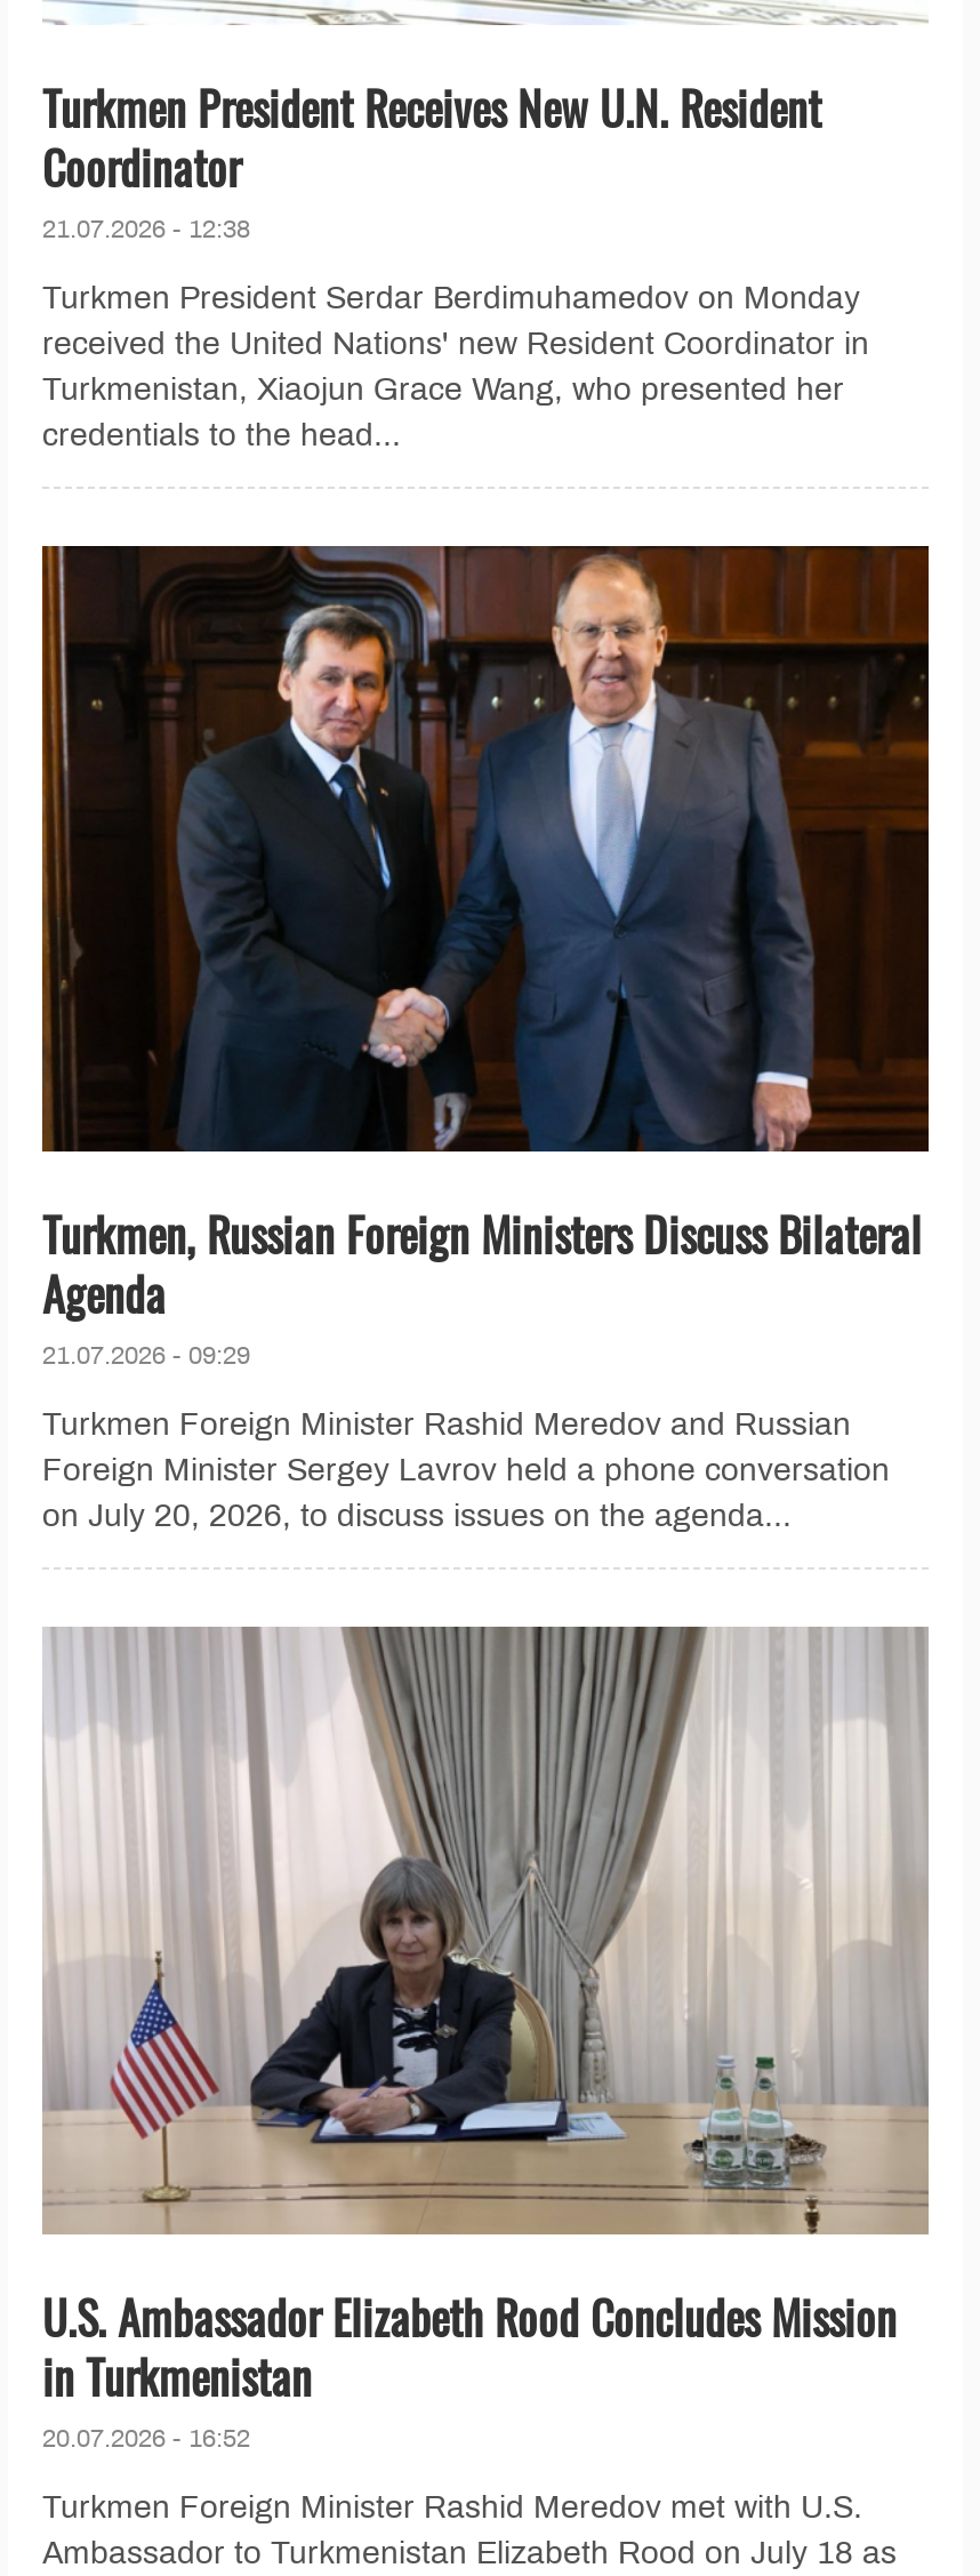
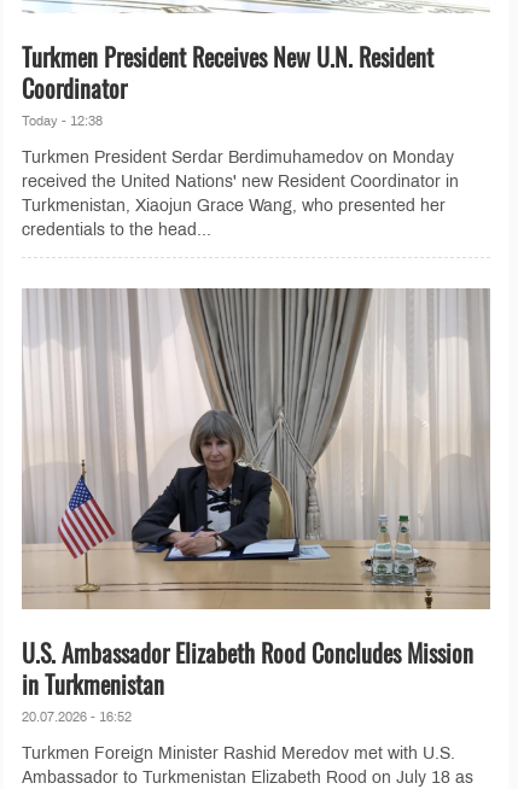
[42,214,250,242] 21.07.2026 - 12:38 -> [22,113,103,128] Today - 12:38
[40,544,929,1534] [image] | Turkmen, Russian Foreign Ministers Discuss Bilateral | Agenda | 21.07.2026 - 09:29 | Turkmen Foreign Minister Rashid Meredov and Russian | Foreign Minister Sergey Lavrov held a phone conversation | on July 20, 2026, to discuss issues on the agenda... -> none

